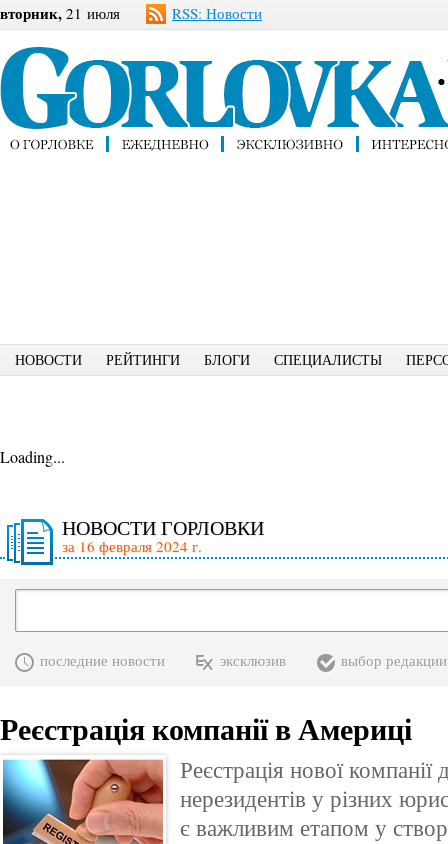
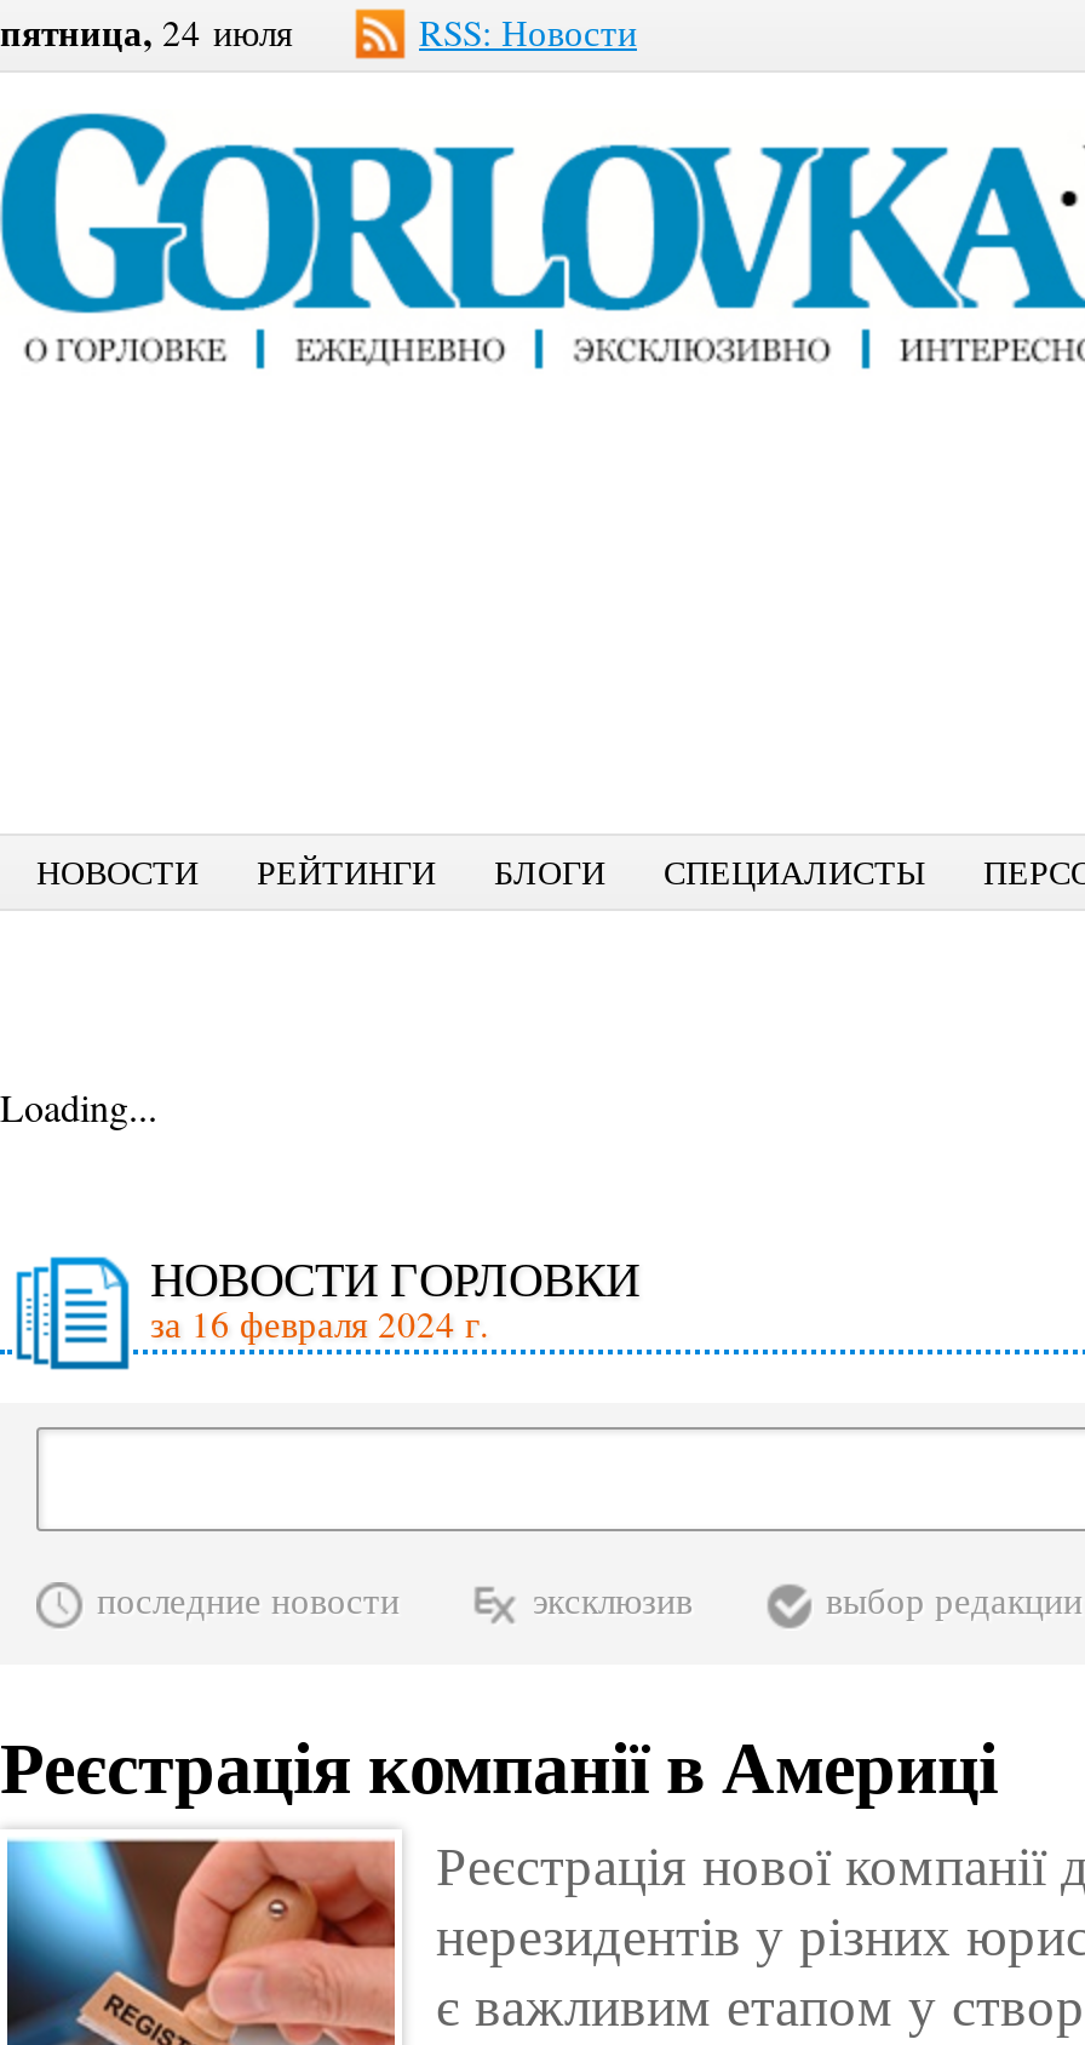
[0,2,120,24] вторник, 21 июля -> [0,5,293,58] пятница, 24 июля

